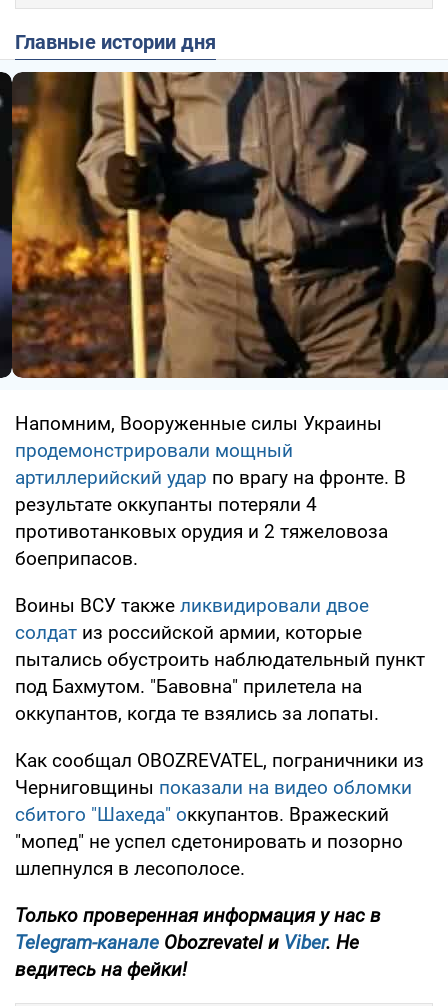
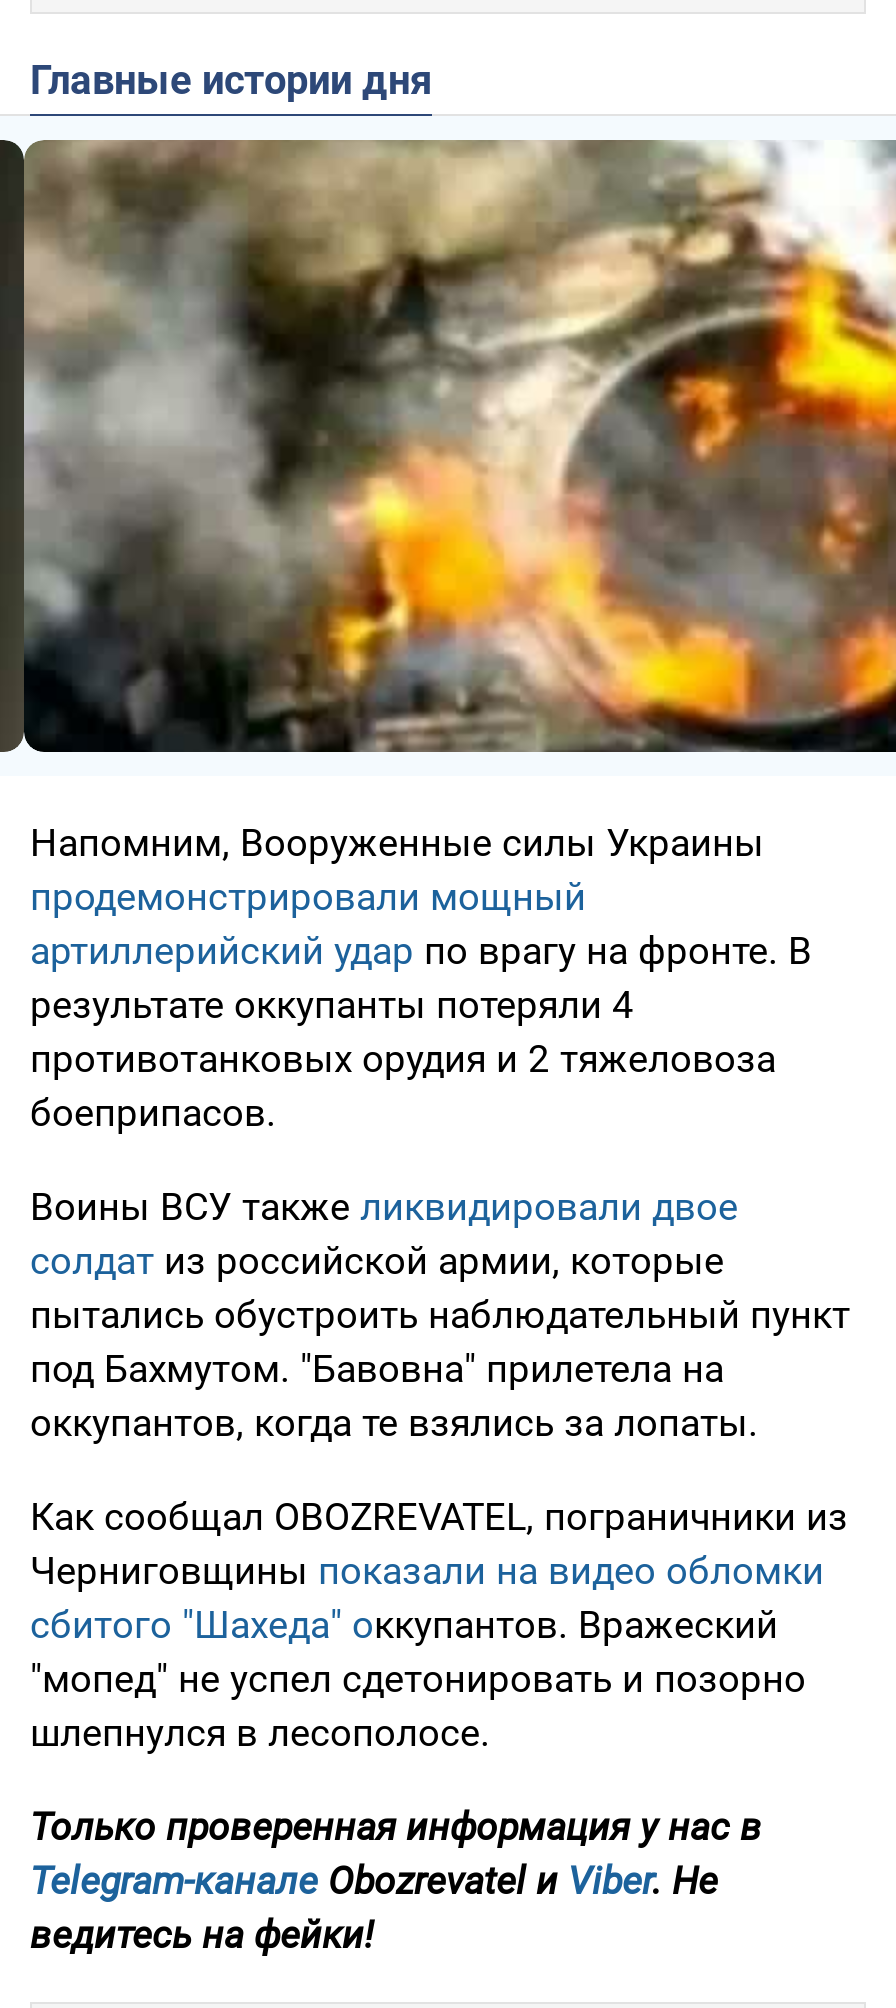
[3,71,445,379] [image] -> [6,138,890,754] [image]

